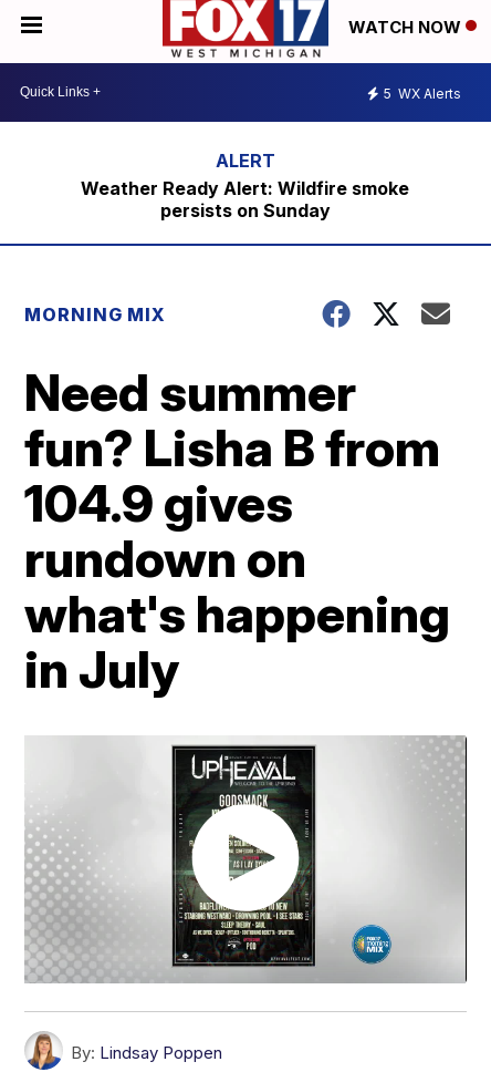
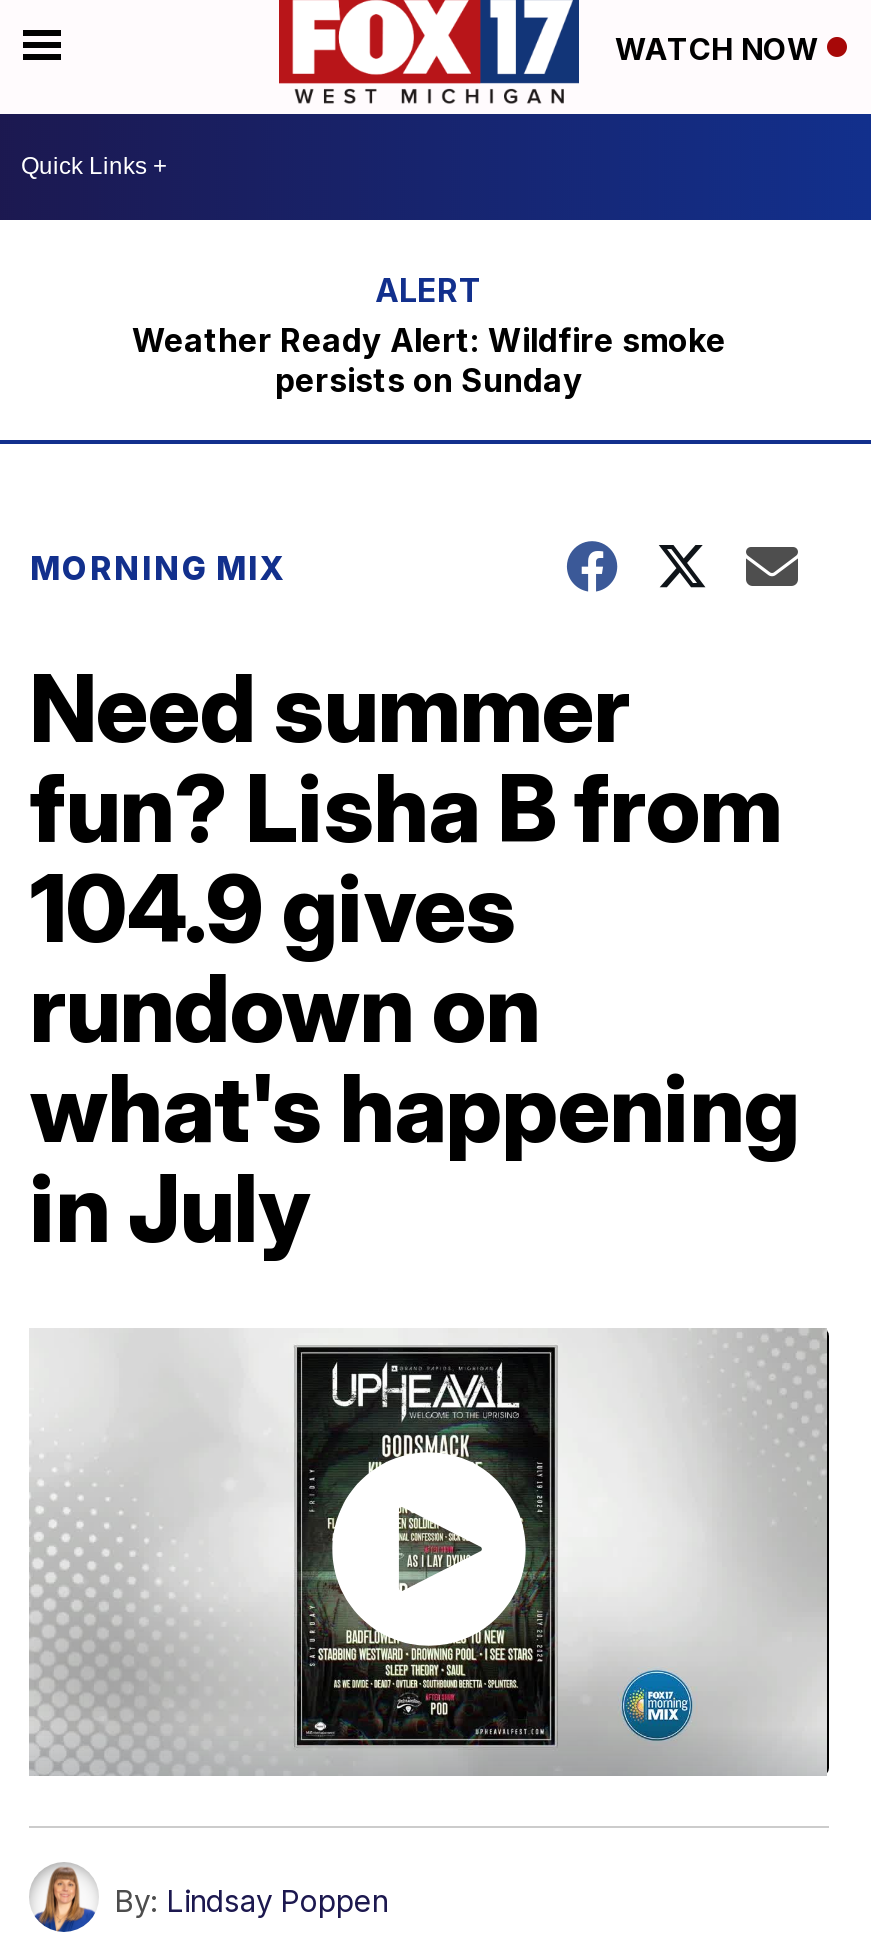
[384,85,461,102] 5 WX Alerts -> none

